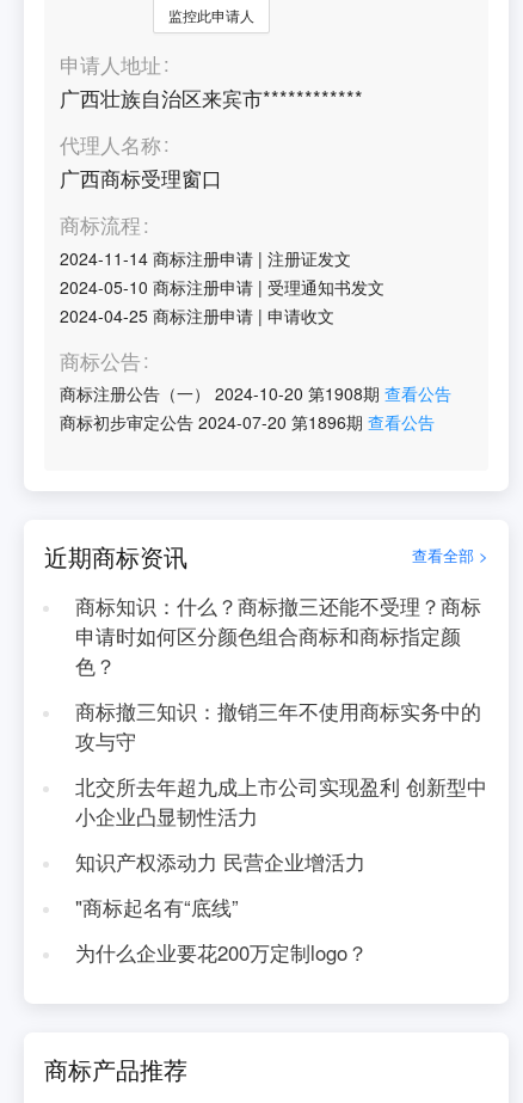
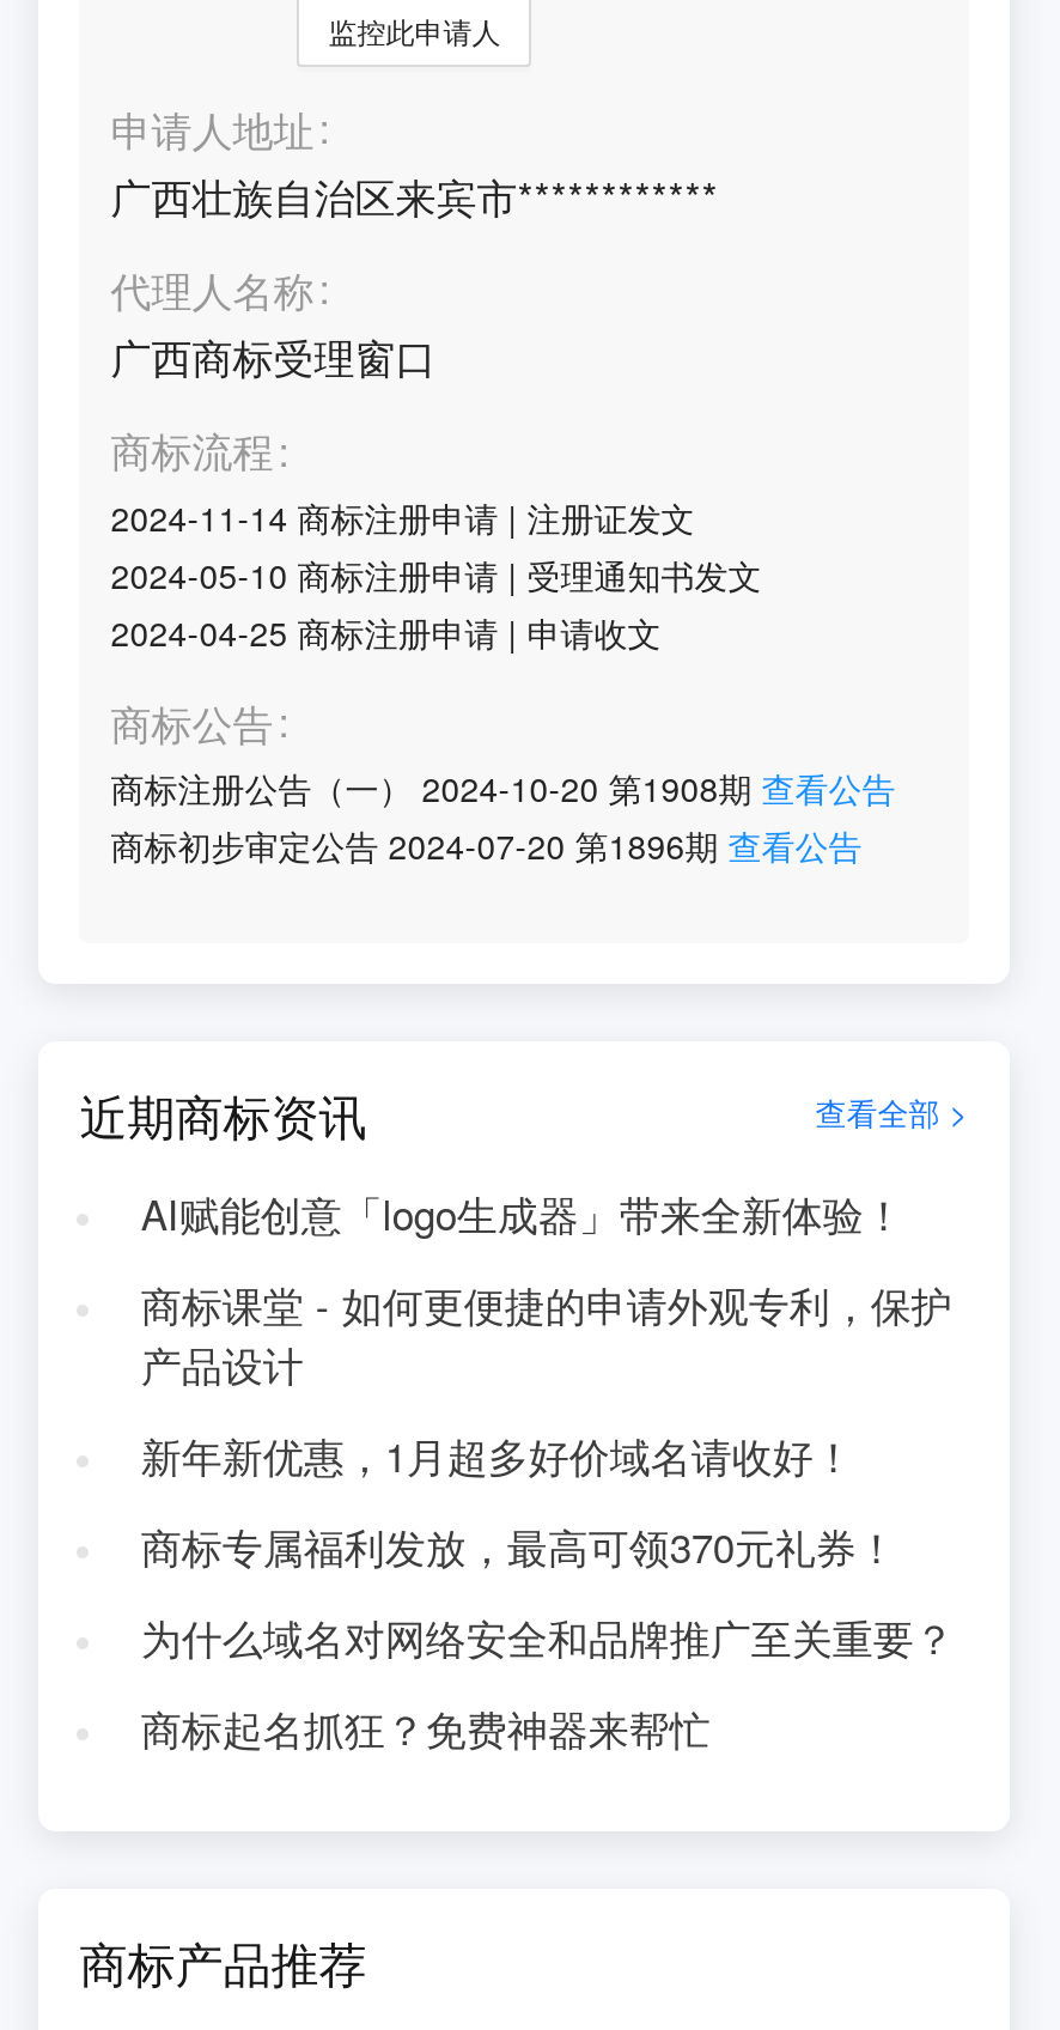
[75,592,481,680] 商标知识：什么？商标撤三还能不受理？商标 | 申请时如何区分颜色组合商标和商标指定颜 | 色？ -> [141,1185,904,1242] AI赋能创意「logo生成器」带来全新体验！
[75,697,481,755] 商标撤三知识：撤销三年不使用商标实务中的 | 攻与守 -> [141,1276,952,1393] 商标课堂 - 如何更便捷的申请外观专利，保护 | 产品设计
[75,772,487,831] 北交所去年超九成上市公司实现盈利 创新型中 | 小企业凸显韧性活力 -> [141,1427,854,1484] 新年新优惠，1月超多好价域名请收好！
[75,847,365,876] 知识产权添动力 民营企业增活力 -> [141,1518,897,1575] 商标专属福利发放，最高可领370元礼券！
[75,893,239,921] "商标起名有“底线” -> [141,1608,954,1666] 为什么域名对网络安全和品牌推广至关重要？
[75,938,368,967] 为什么企业要花200万定制logo？ -> [141,1699,710,1757] 商标起名抓狂？免费神器来帮忙

